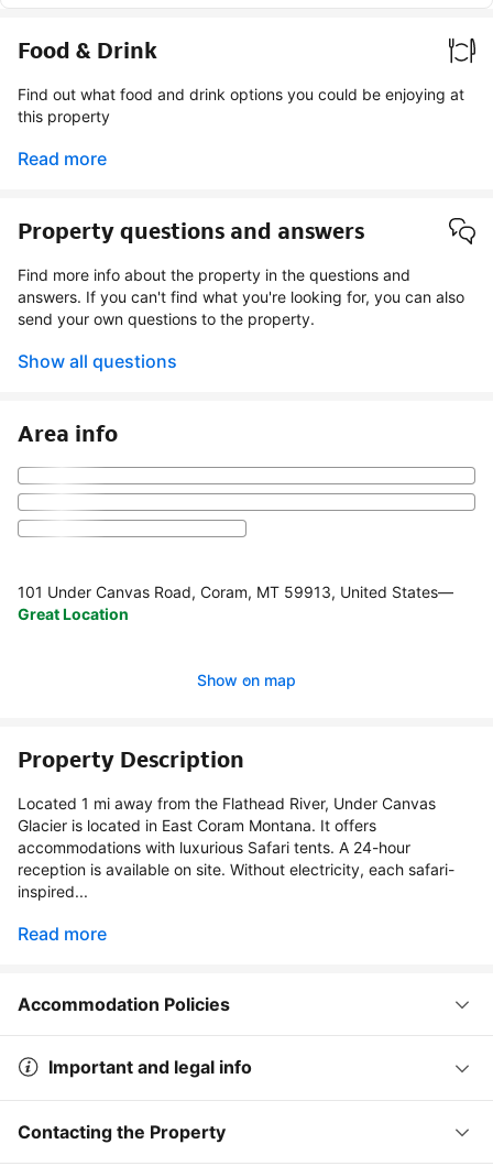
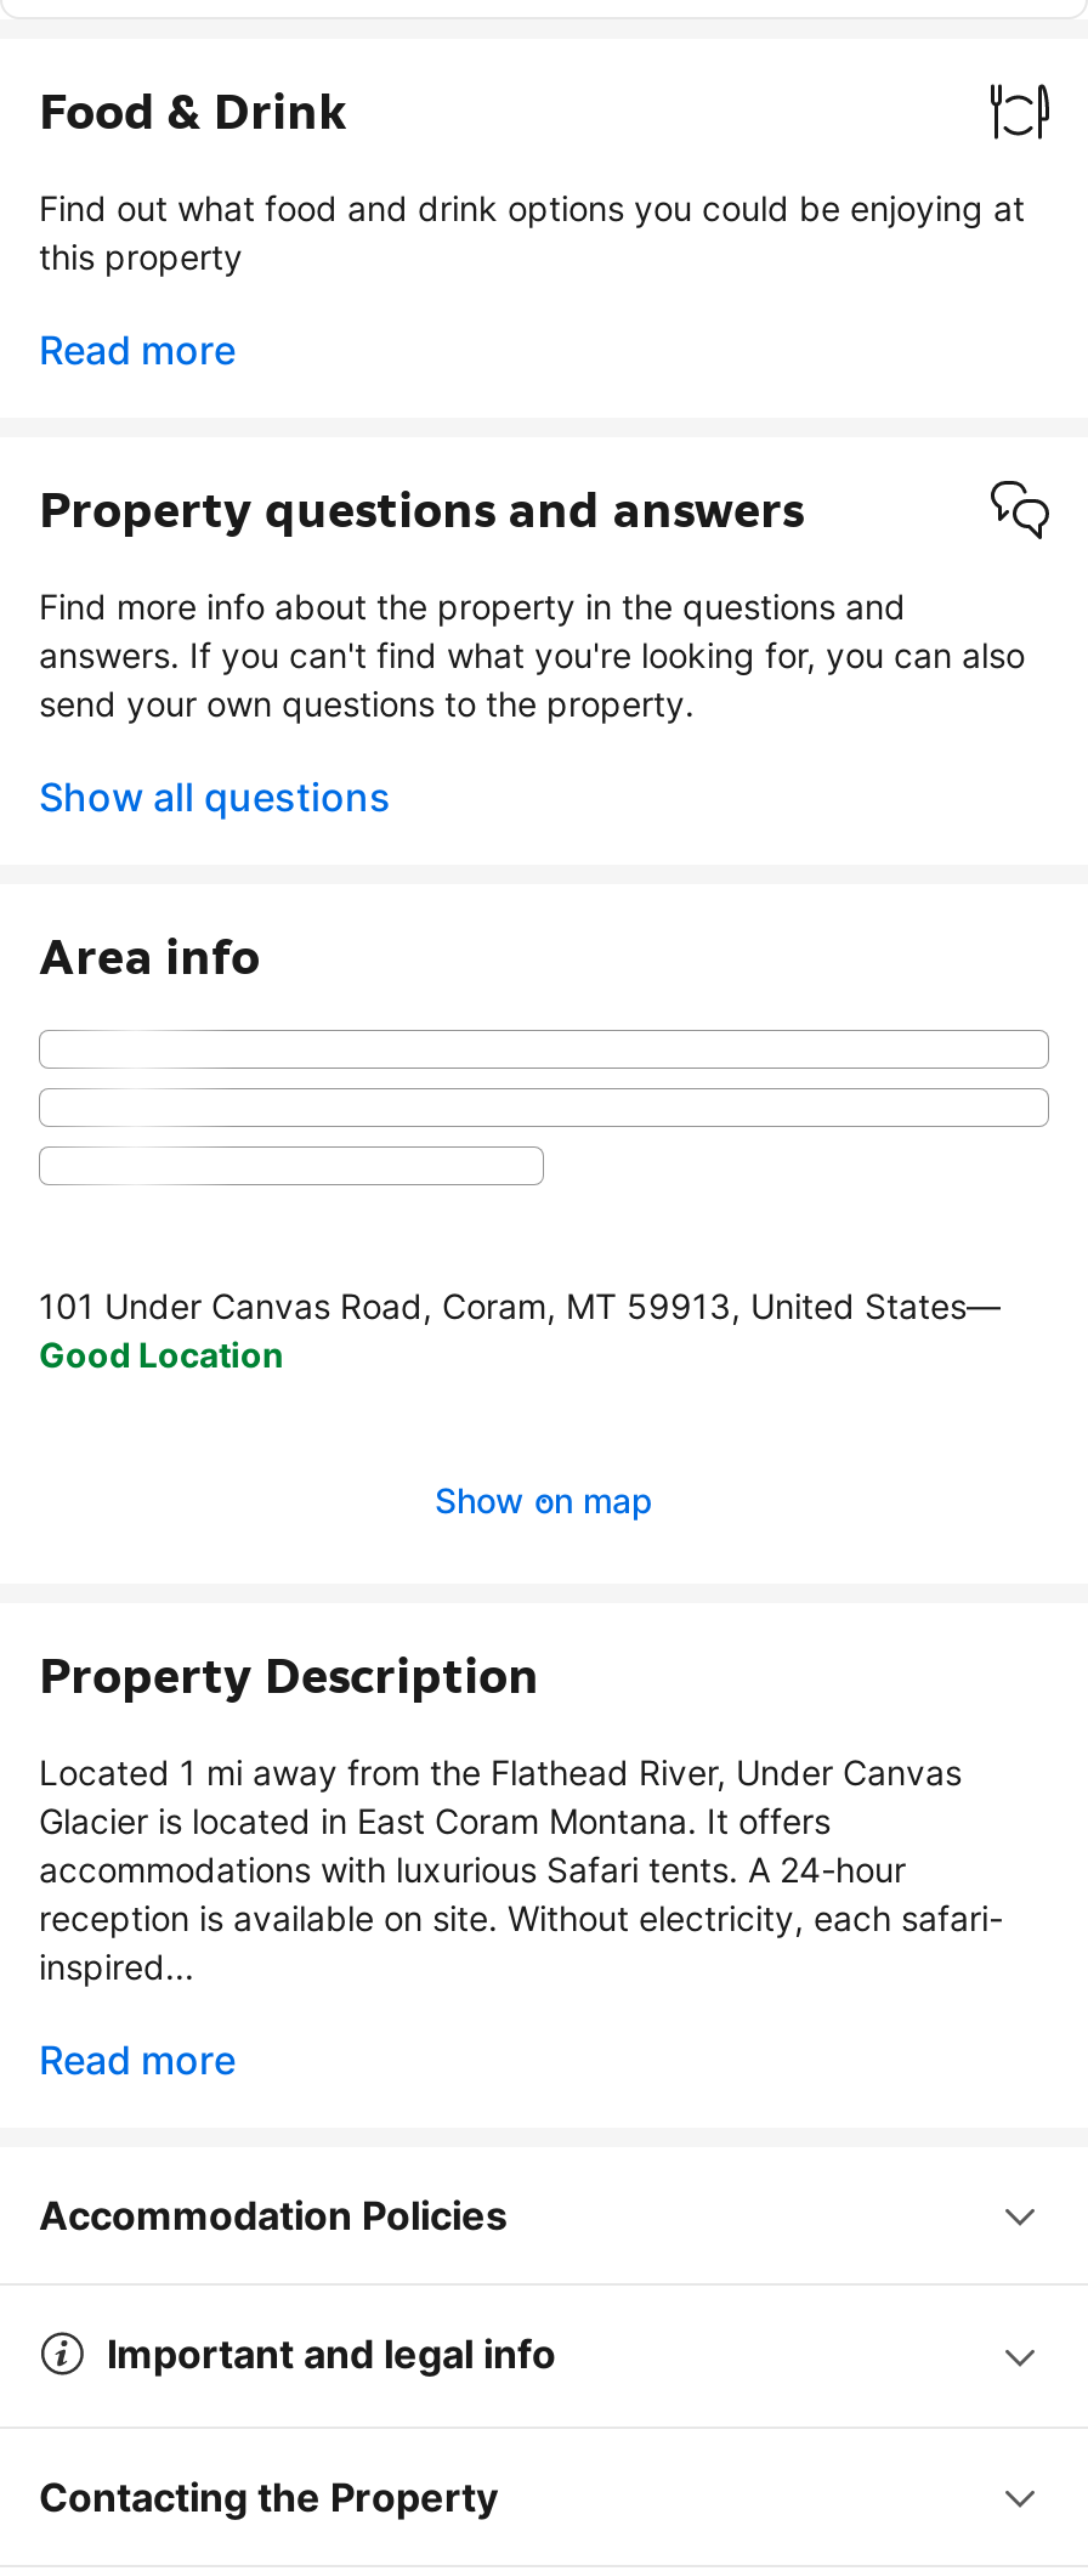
[18,604,129,623] Great Location -> [39,1333,284,1375] Good Location

